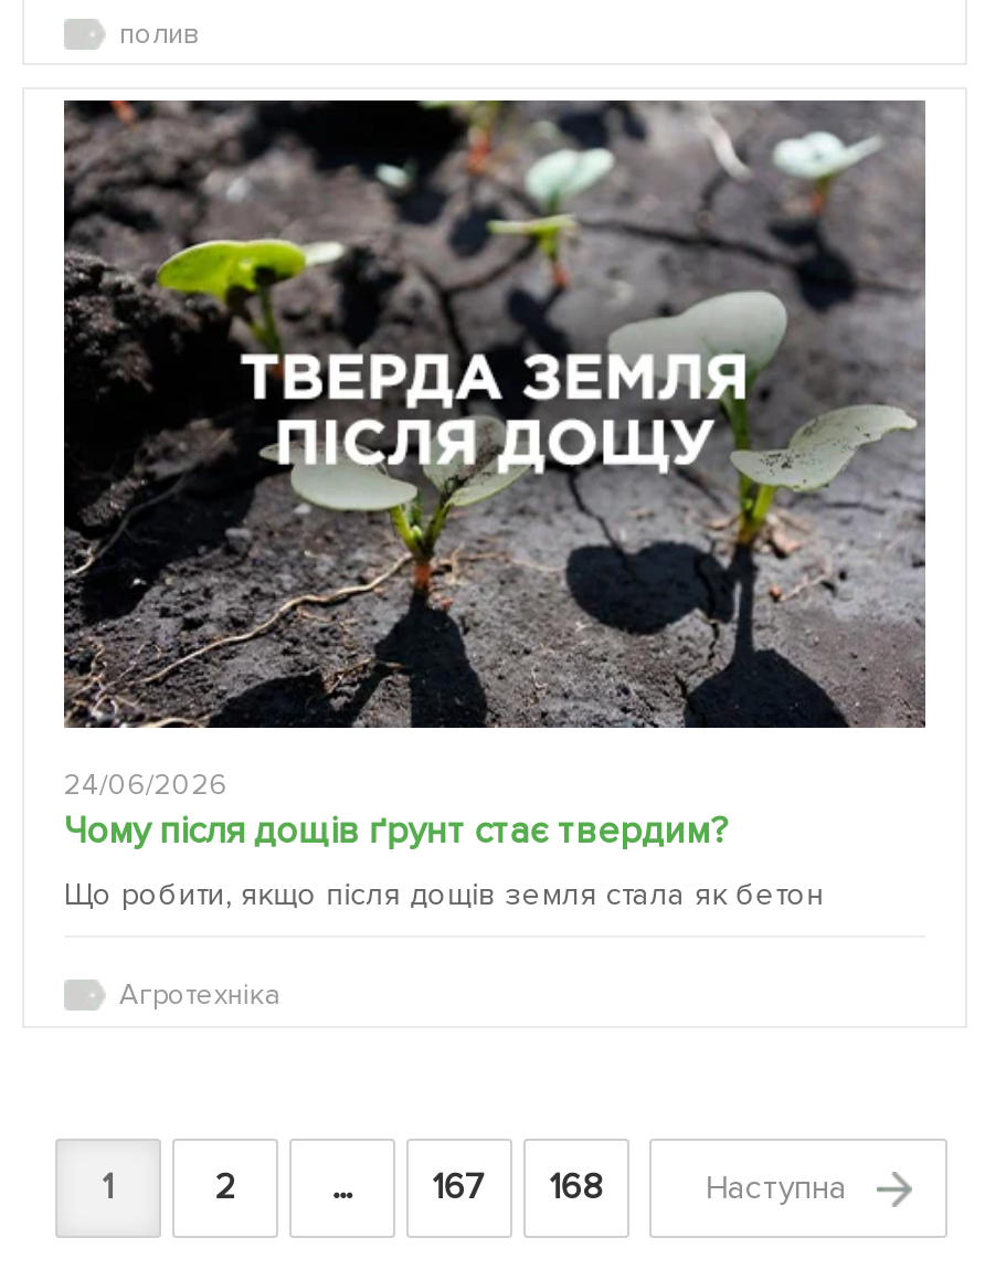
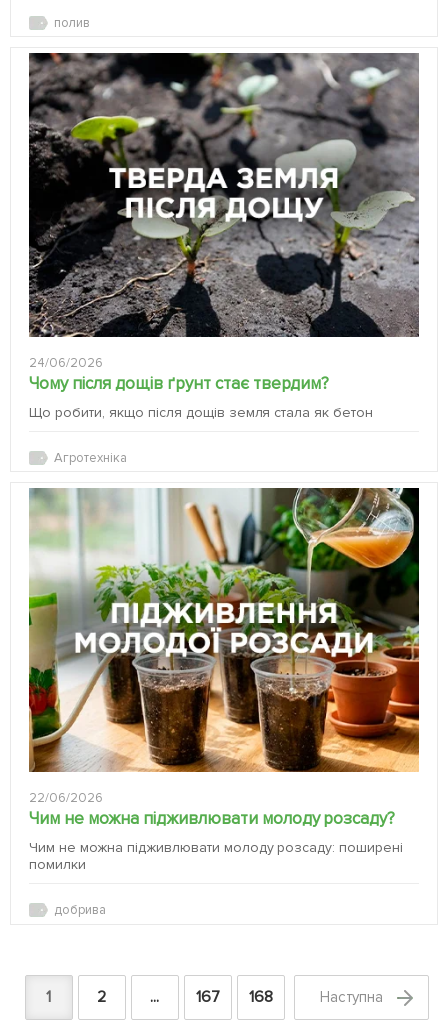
none -> [28,487,420,918] [image] | 22/06/2026 | Чим не можна підживлювати молоду розсаду? | Чим не можна підживлювати молоду розсаду: поширені | помилки | добрива

